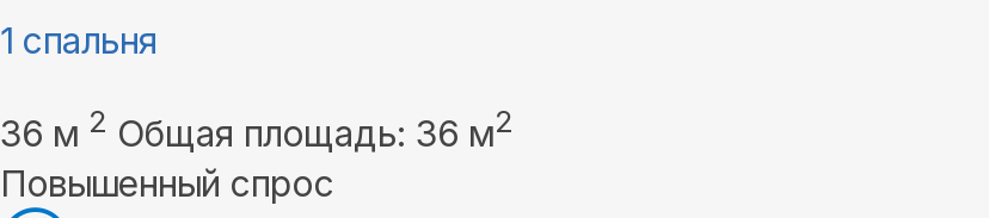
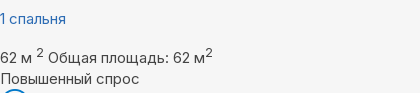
[0,104,514,157] 36 м 2 Общая площадь: 36 м2 -> [0,45,213,67] 62 м 2 Общая площадь: 62 м2

